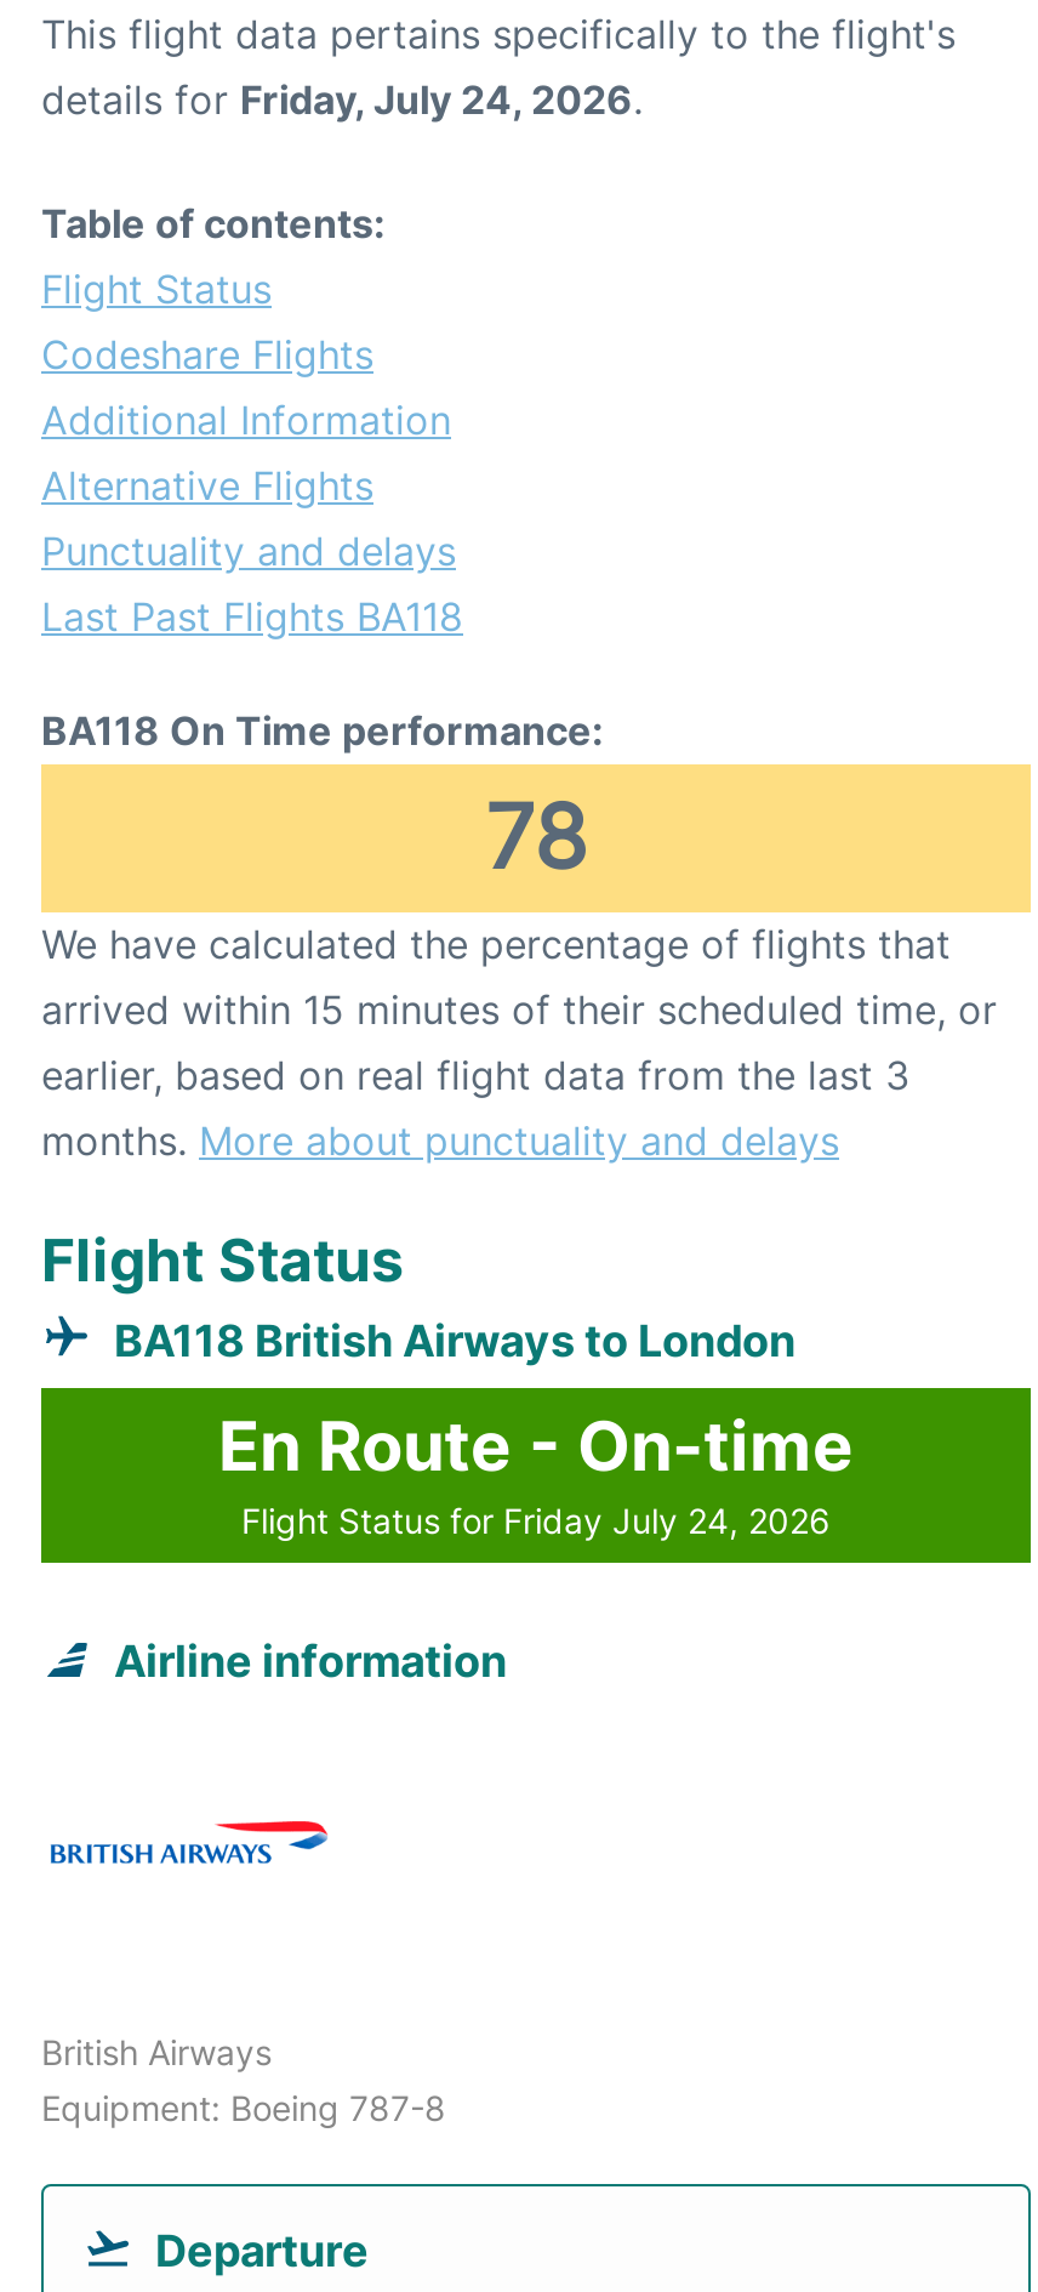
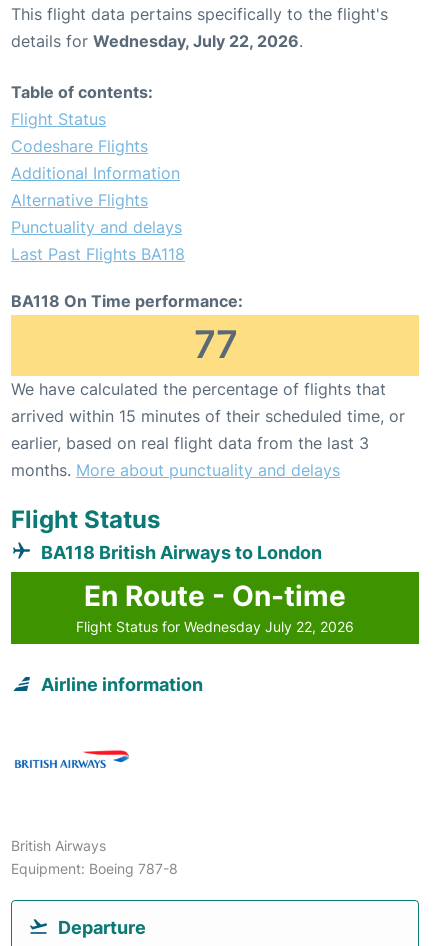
[41,75,643,124] details for Friday, July 24, 2026. -> [11,31,303,51] details for Wednesday, July 22, 2026.
[485,784,587,891] 78 -> [193,323,236,367] 77
[241,1500,831,1541] Flight Status for Friday July 24, 2026 -> [76,618,354,635] Flight Status for Wednesday July 22, 2026

